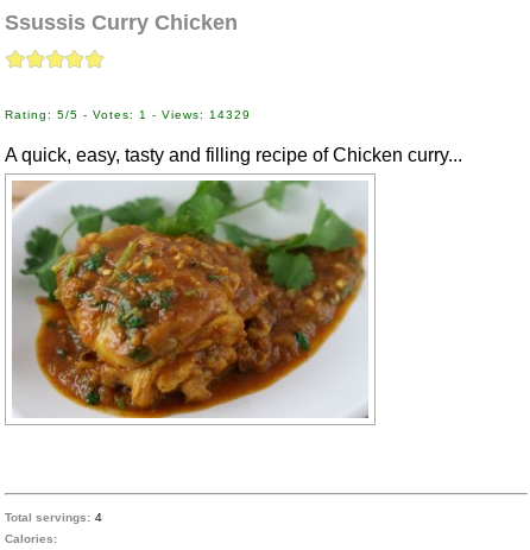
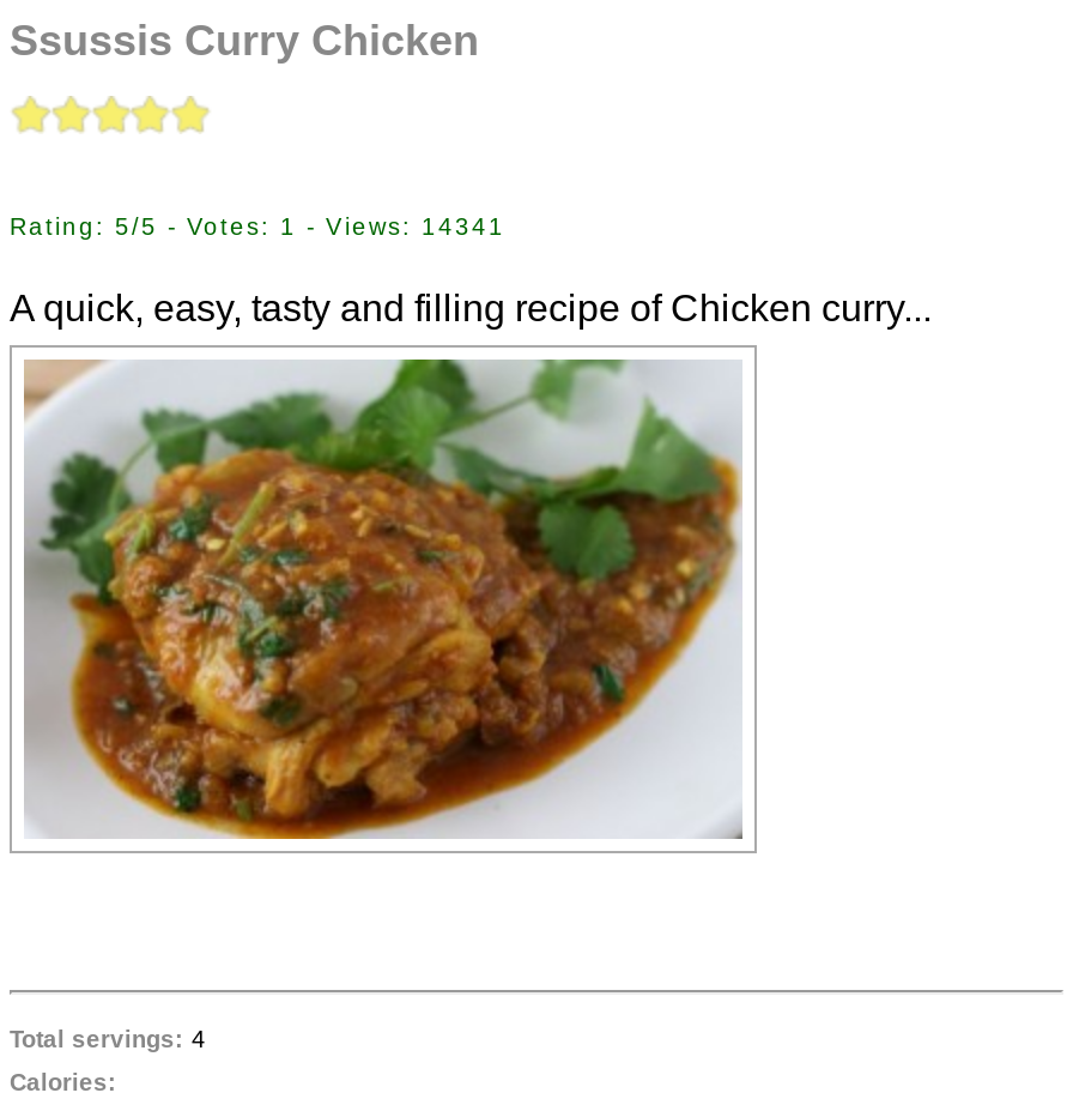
[5,108,251,121] Rating: 5/5 - Votes: 1 - Views: 14329 -> [10,213,505,240] Rating: 5/5 - Votes: 1 - Views: 14341

